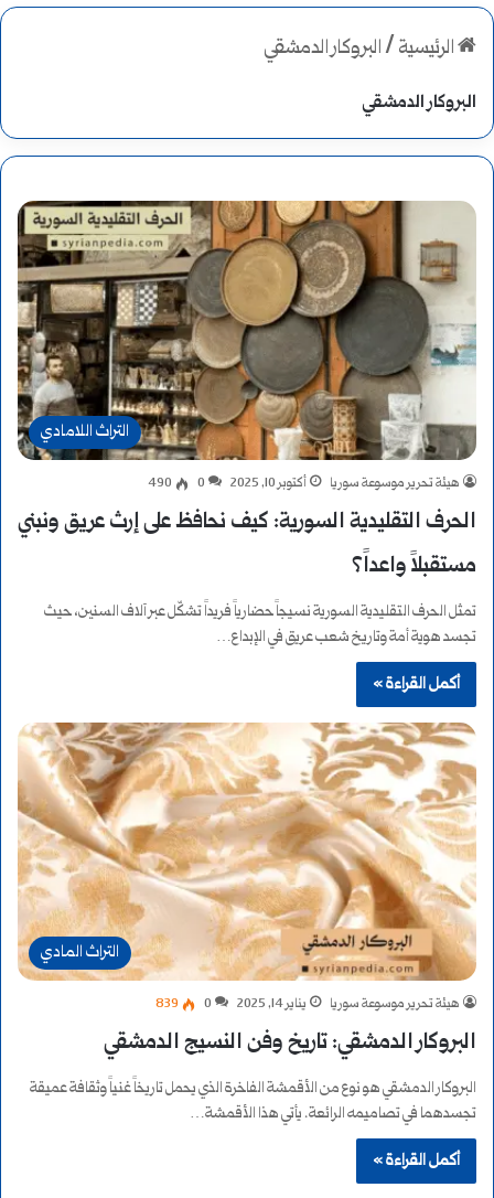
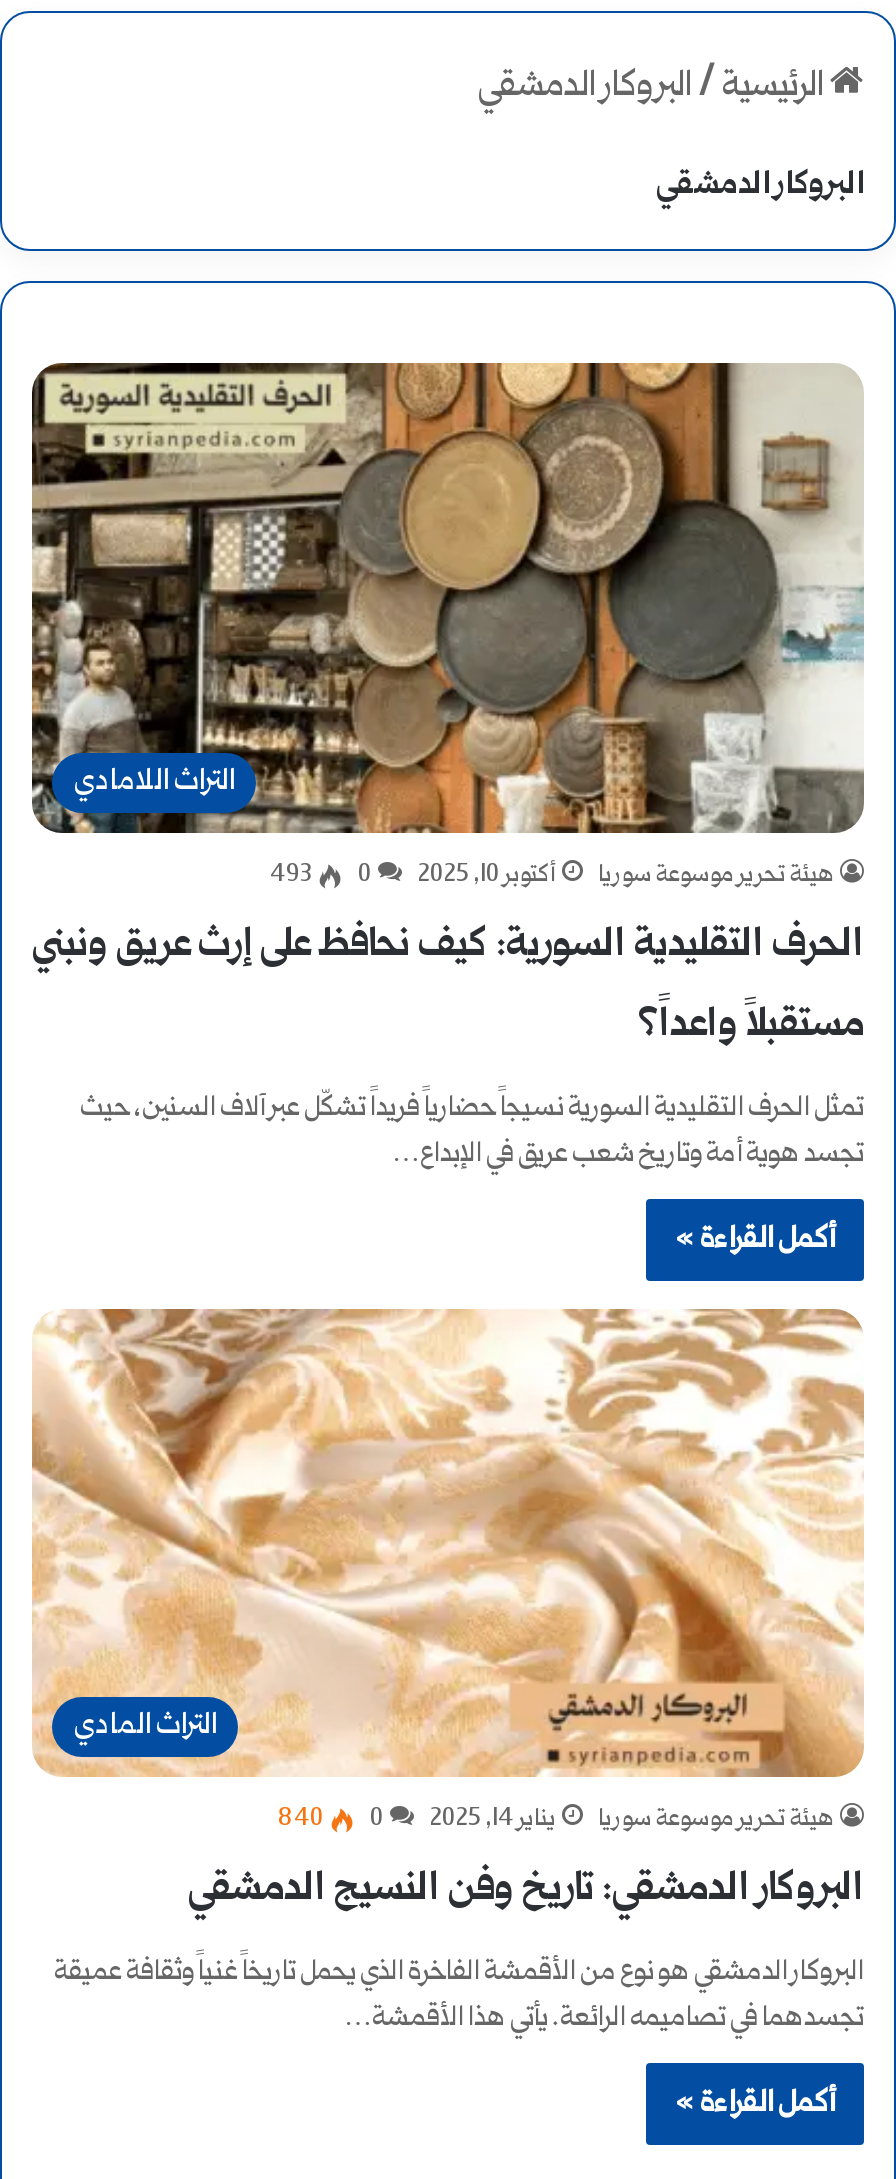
[148,474,205,493] 490 0 -> [270,858,372,892] 493 0
[155,995,212,1014] 839 0 -> [278,1804,384,1838] 840 0

